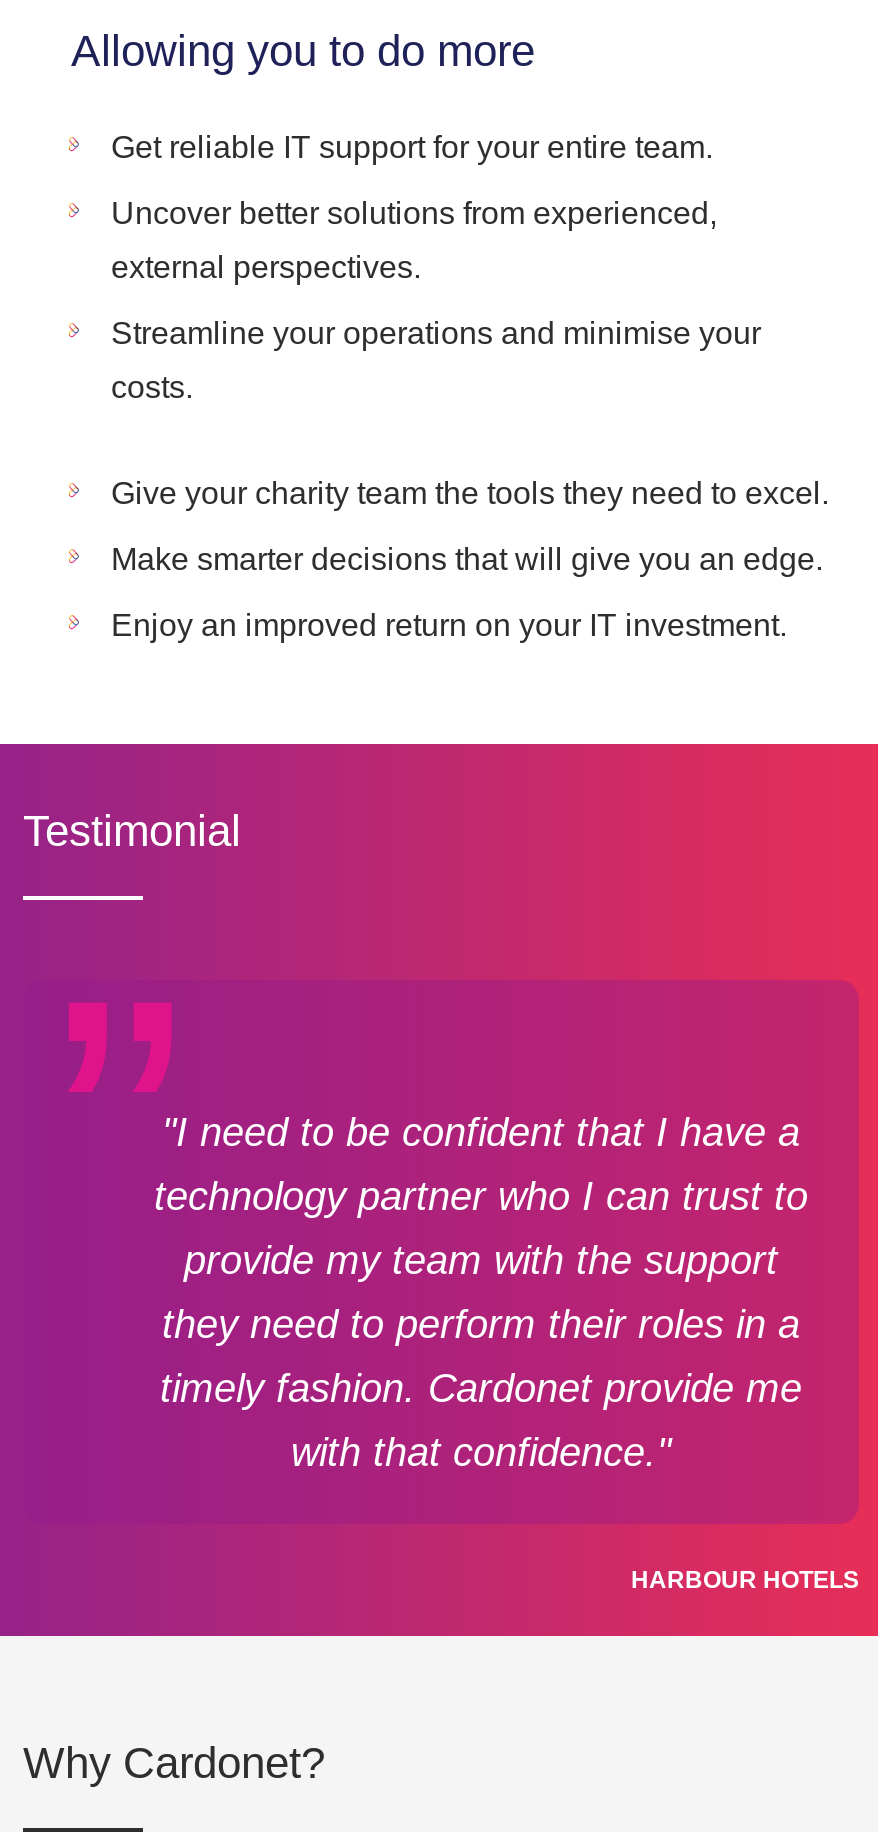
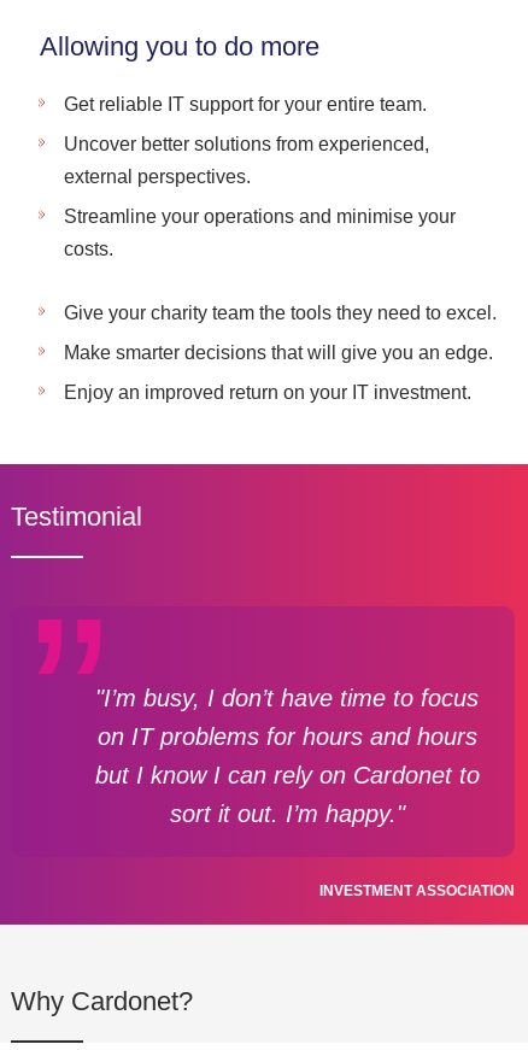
[154,1110,859,1594] "I need to be confident that I have a | technology partner who I can trust to | provide my team with the support | they need to perform their roles in a | timely fashion. Cardonet provide me | with that confidence." | HARBOUR HOTELS -> [95,685,515,899] "I’m busy, I don’t have time to focus | on IT problems for hours and hours | but I know I can rely on Cardonet to | sort it out. I’m happy." | INVESTMENT ASSOCIATION

